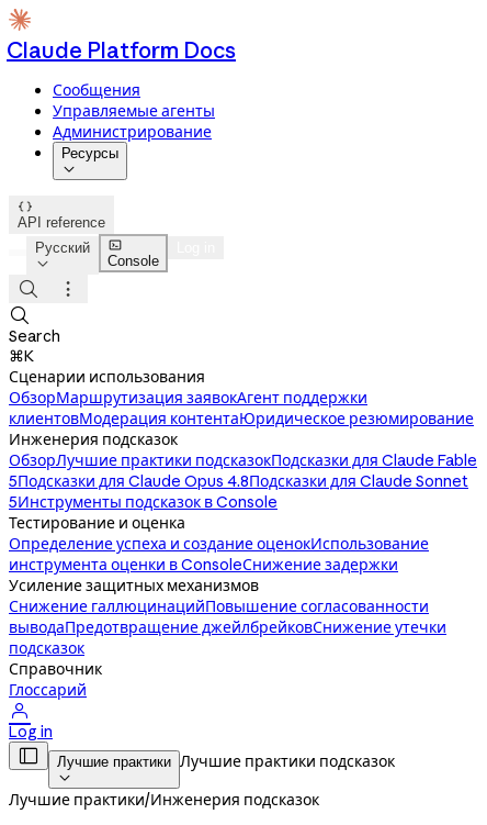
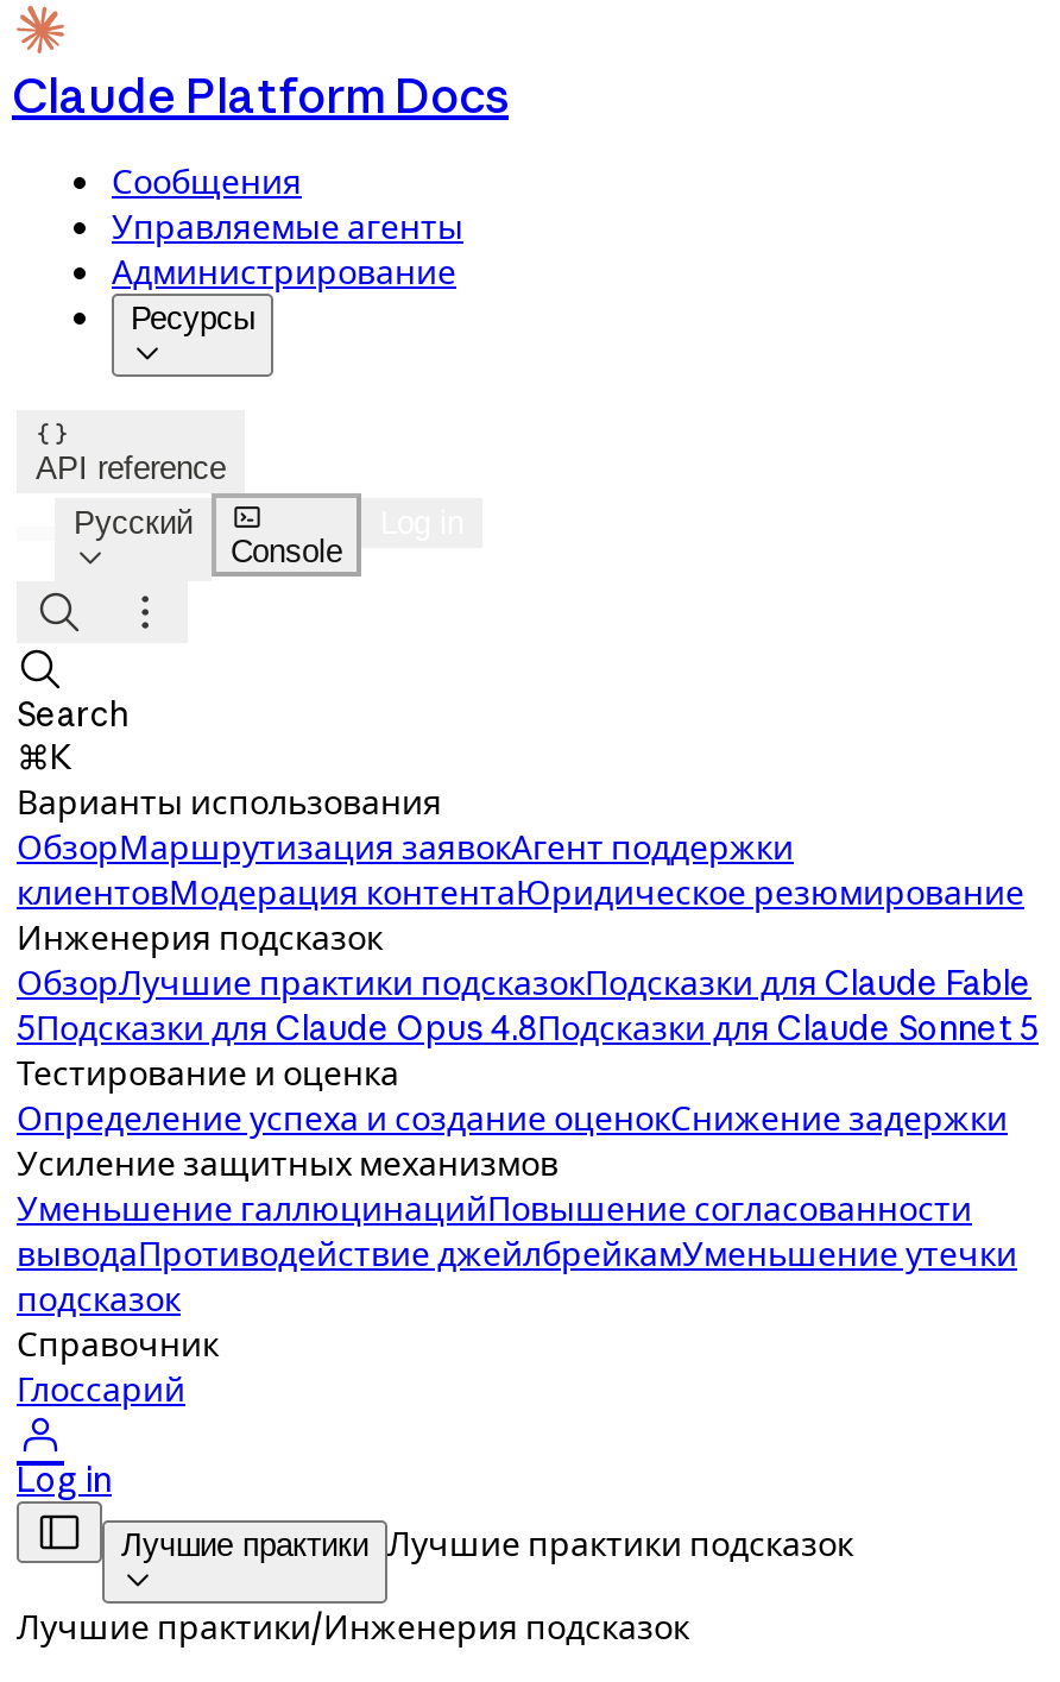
[9,367,205,387] Сценарии использования -> [17,781,442,824] Варианты использования
[9,471,468,512] 5Подсказки для Claude Opus 4.8Подсказки для Claude Sonnet | 5Инструменты подсказок в Console -> [17,1007,1039,1050] 5Подсказки для Claude Opus 4.8Подсказки для Claude Sonnet 5
[9,534,429,575] Определение успеха и создание оценокИспользование | инструмента оценки в ConsoleСнижение задержки -> [17,1097,1008,1140] Определение успеха и создание оценокСнижение задержки
[9,597,429,616] Снижение галлюцинацийПовышение согласованности -> [17,1188,972,1230] Уменьшение галлюцинацийПовышение согласованности
[9,617,446,637] выводаПредотвращение джейлбрейковСнижение утечки -> [17,1233,1017,1275] выводаПротиводействие джейлбрейкамУменьшение утечки

